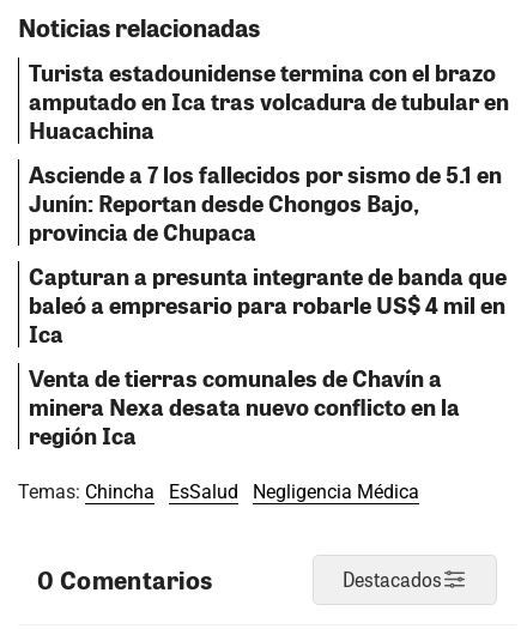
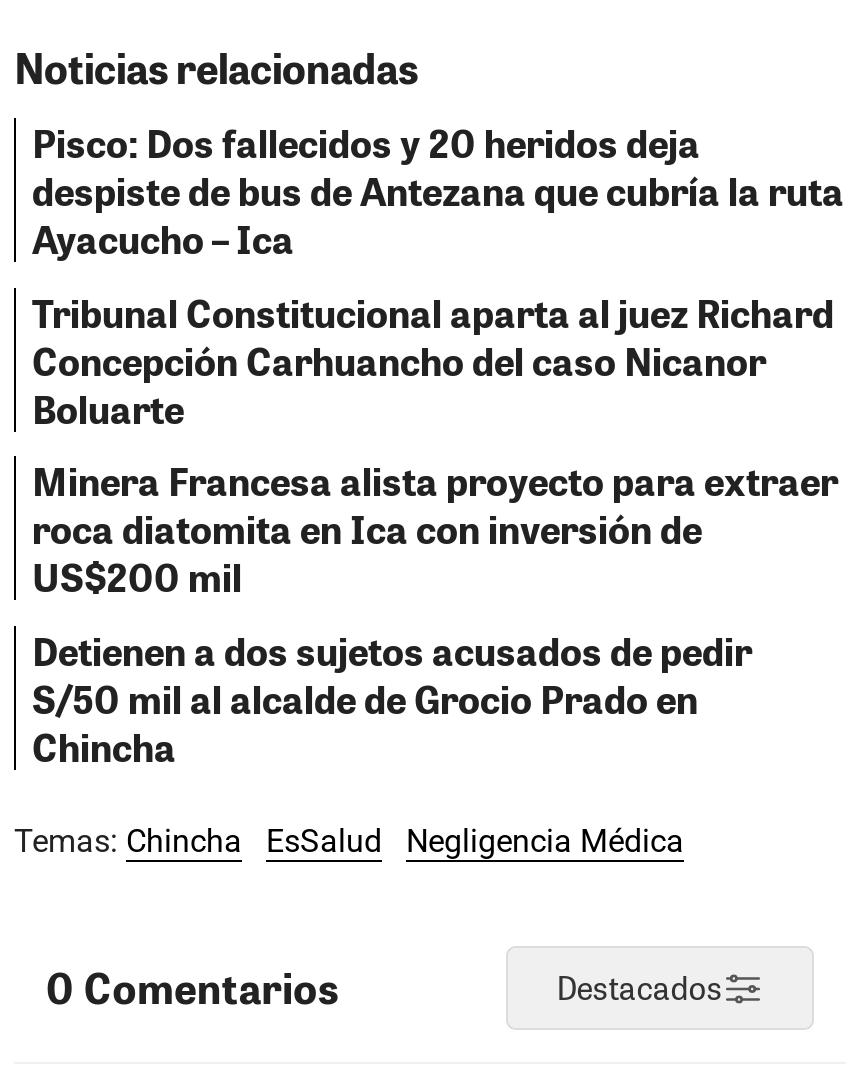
[29,57,509,450] Turista estadounidense termina con el brazo | amputado en Ica tras volcadura de tubular en | Huacachina | Asciende a 7 los fallecidos por sismo de 5.1 en | Junín: Reportan desde Chongos Bajo, | provincia de Chupaca | Capturan a presunta integrante de banda que | baleó a empresario para robarle US$ 4 mil en | Ica | Venta de tierras comunales de Chavín a | minera Nexa desata nuevo conflicto en la | región Ica -> [32,115,844,772] Pisco: Dos fallecidos y 20 heridos deja | despiste de bus de Antezana que cubría la ruta | Ayacucho – Ica | Tribunal Constitucional aparta al juez Richard | Concepción Carhuancho del caso Nicanor | Boluarte | Minera Francesa alista proyecto para extraer | roca diatomita en Ica con inversión de | US$200 mil | Detienen a dos sujetos acusados de pedir | S/50 mil al alcalde de Grocio Prado en | Chincha

